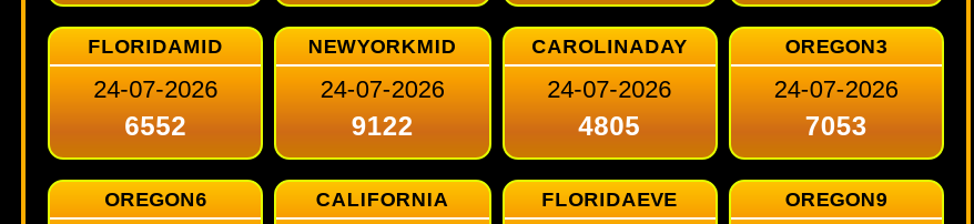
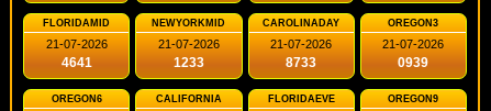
[93,76,218,102] 24-07-2026 -> [46,38,107,51] 21-07-2026
[320,76,445,102] 24-07-2026 -> [158,38,220,51] 21-07-2026
[547,76,671,102] 24-07-2026 -> [270,38,332,51] 21-07-2026
[774,76,898,102] 24-07-2026 -> [383,38,444,51] 21-07-2026
[124,111,187,142] 6552 -> [61,55,92,71] 4641
[351,111,414,142] 9122 -> [173,55,204,71] 1233
[578,111,640,142] 4805 -> [286,55,316,71] 8733
[805,111,867,142] 7053 -> [398,55,429,71] 0939

